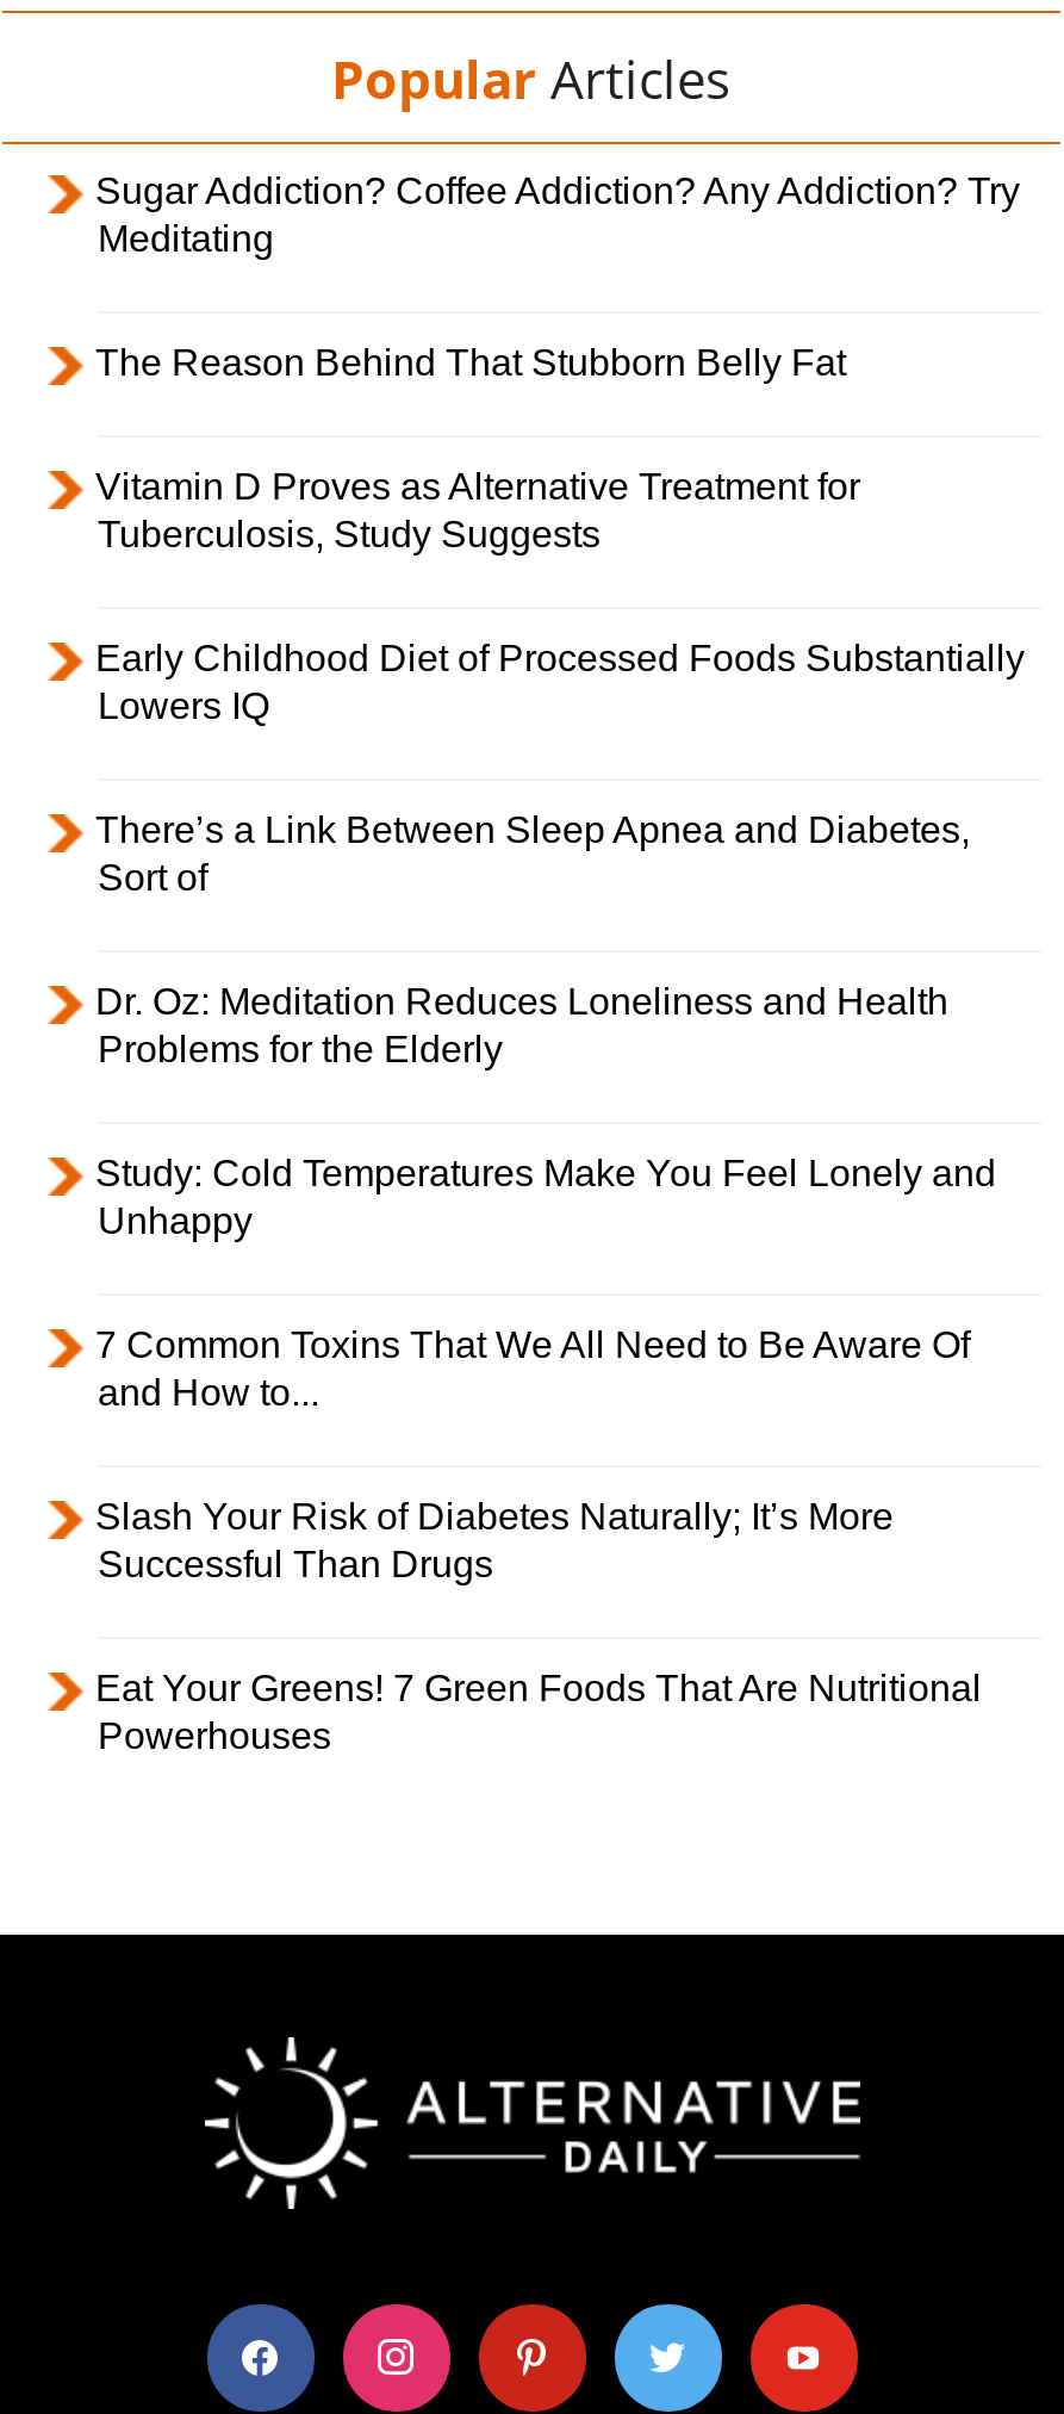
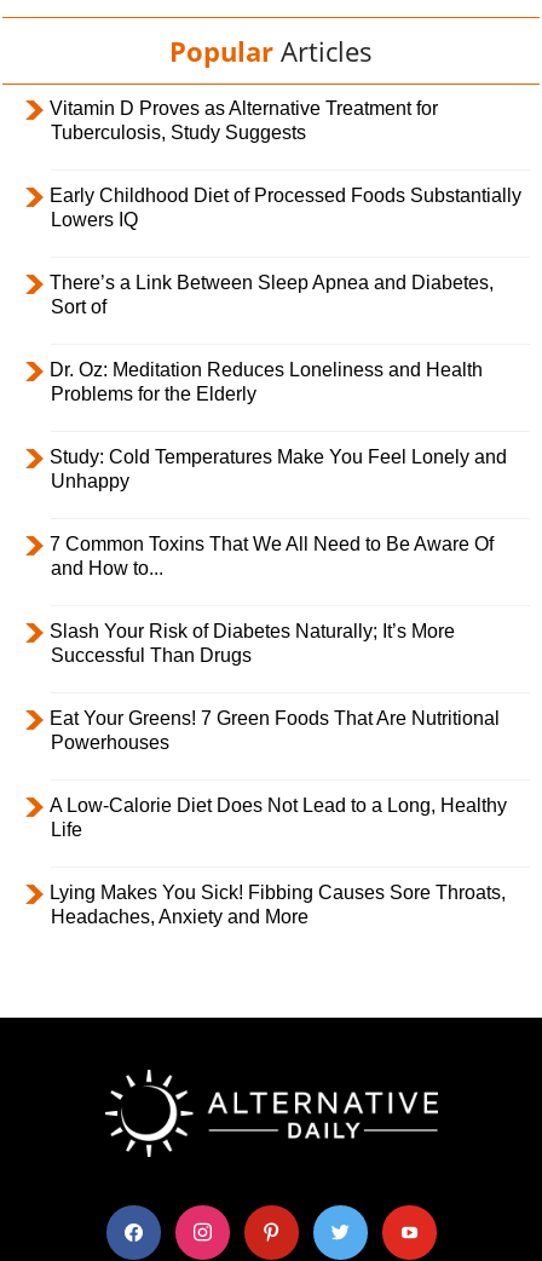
[95,170,1020,382] Sugar Addiction? Coffee Addiction? Any Addiction? Try | Meditating | The Reason Behind That Stubborn Belly Fat -> none
moved [95,466,1025,1755] -> [50,98,521,752]: Vitamin D Proves as Alternative Treatment for | Tuberculosis, Study Suggests | Early Childhood Diet of Processed Foods Substantially | ... | Eat Your Greens! 7 Green Foods That Are Nutritional | Powerhouses
none -> [50,795,507,927] A Low-Calorie Diet Does Not Lead to a Long, Healthy | Life | Lying Makes You Sick! Fibbing Causes Sore Throats, | Headaches, Anxiety and More

